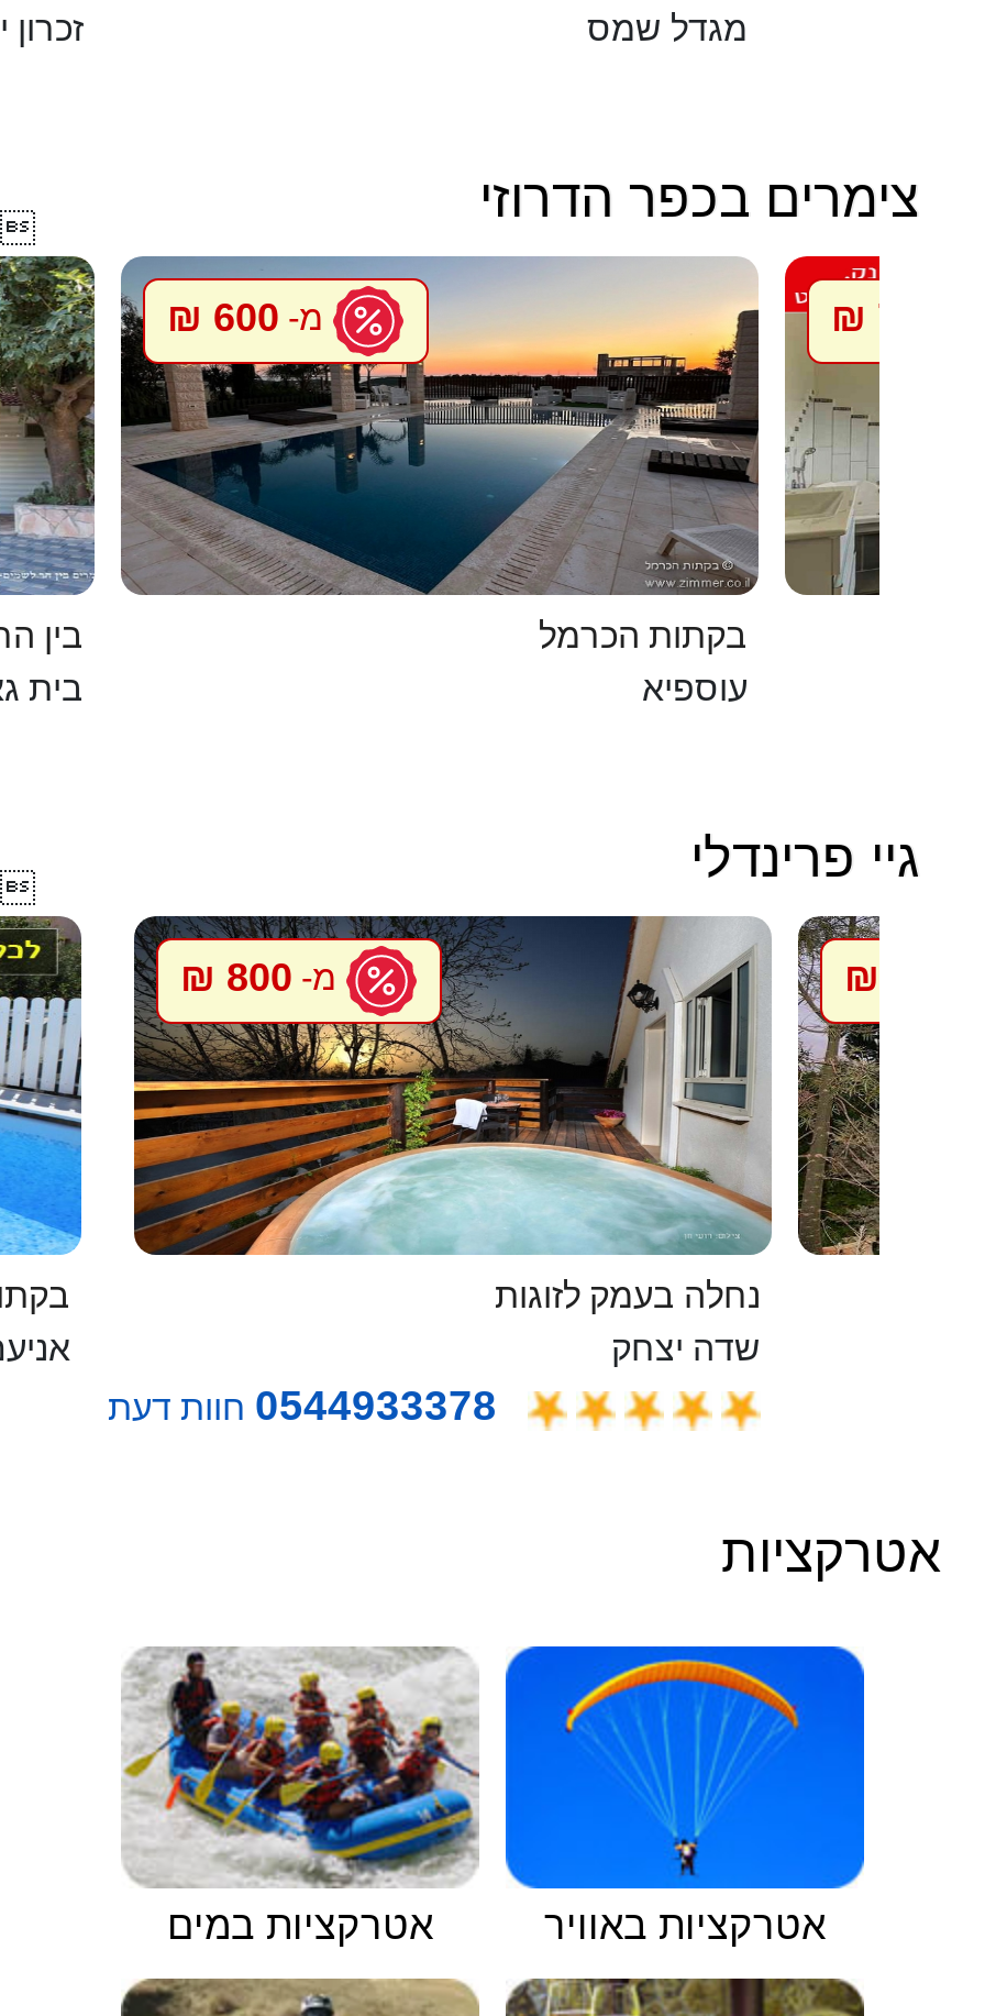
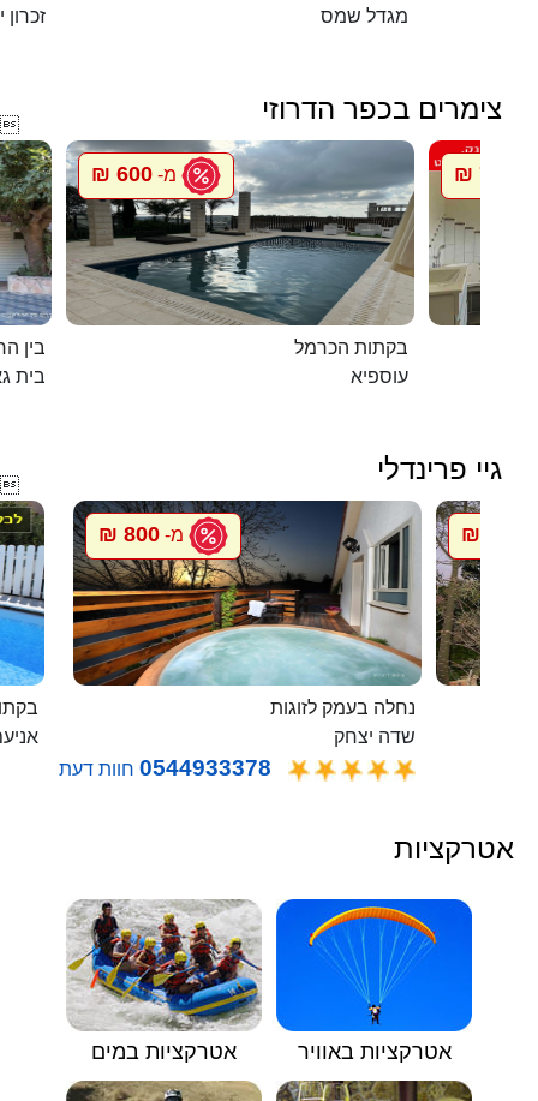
[121,254,761,595] [image] -> [66,140,416,325] [image]

